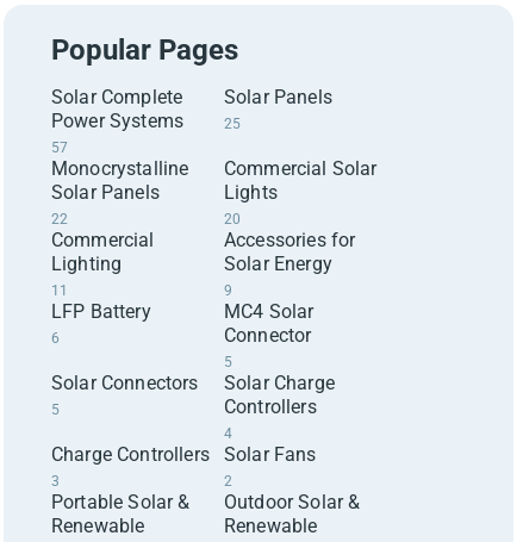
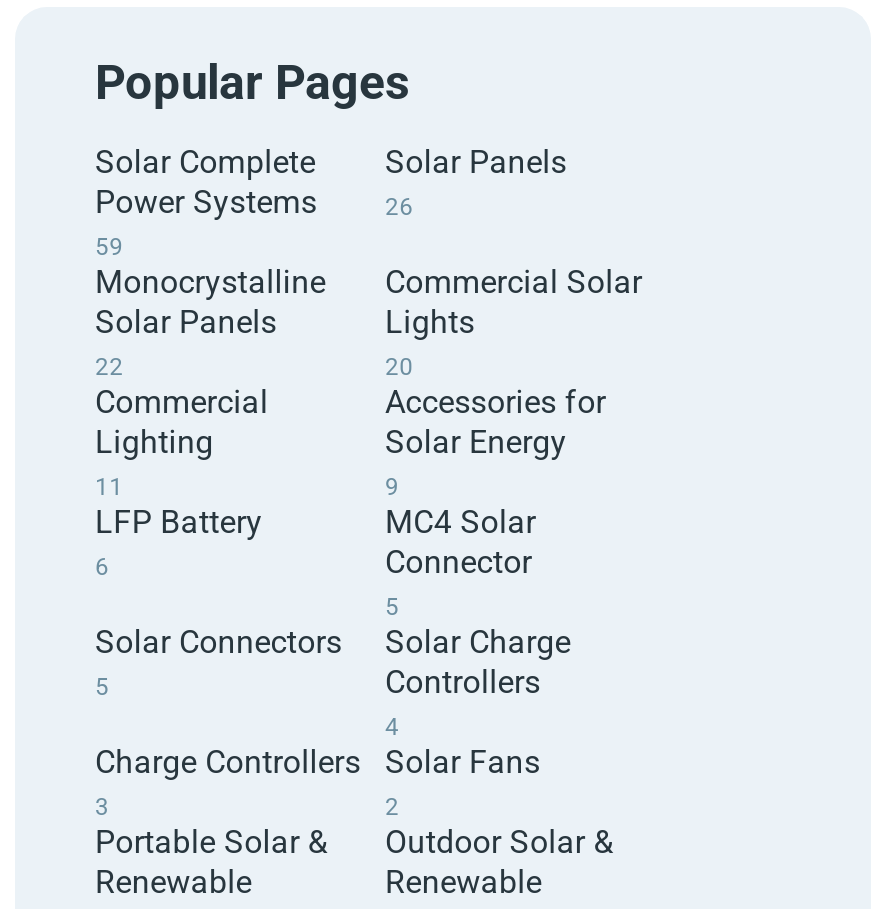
[224,115,241,132] 25 -> [385,192,413,220] 26
[51,139,68,156] 57 -> [95,232,123,260] 59

